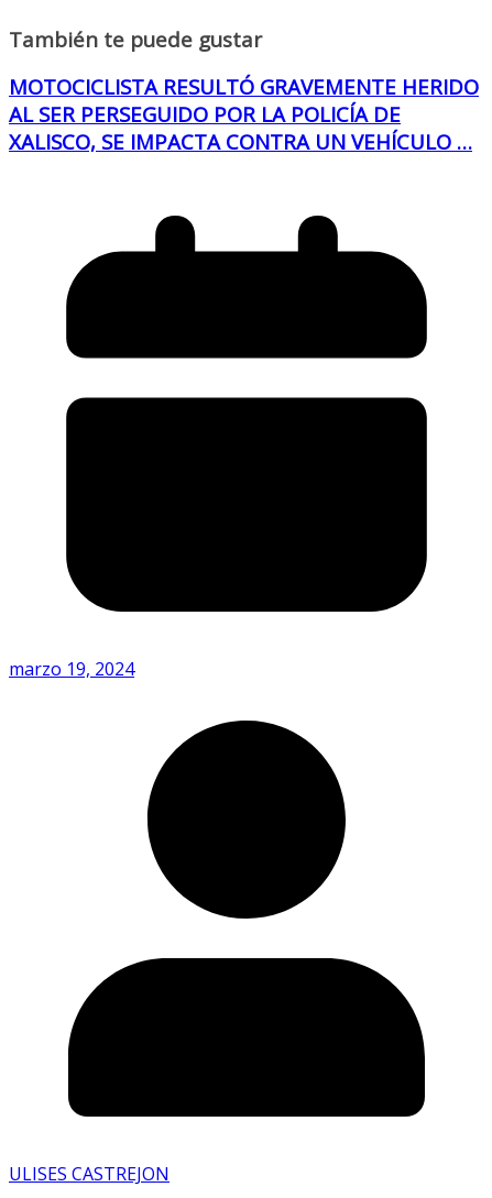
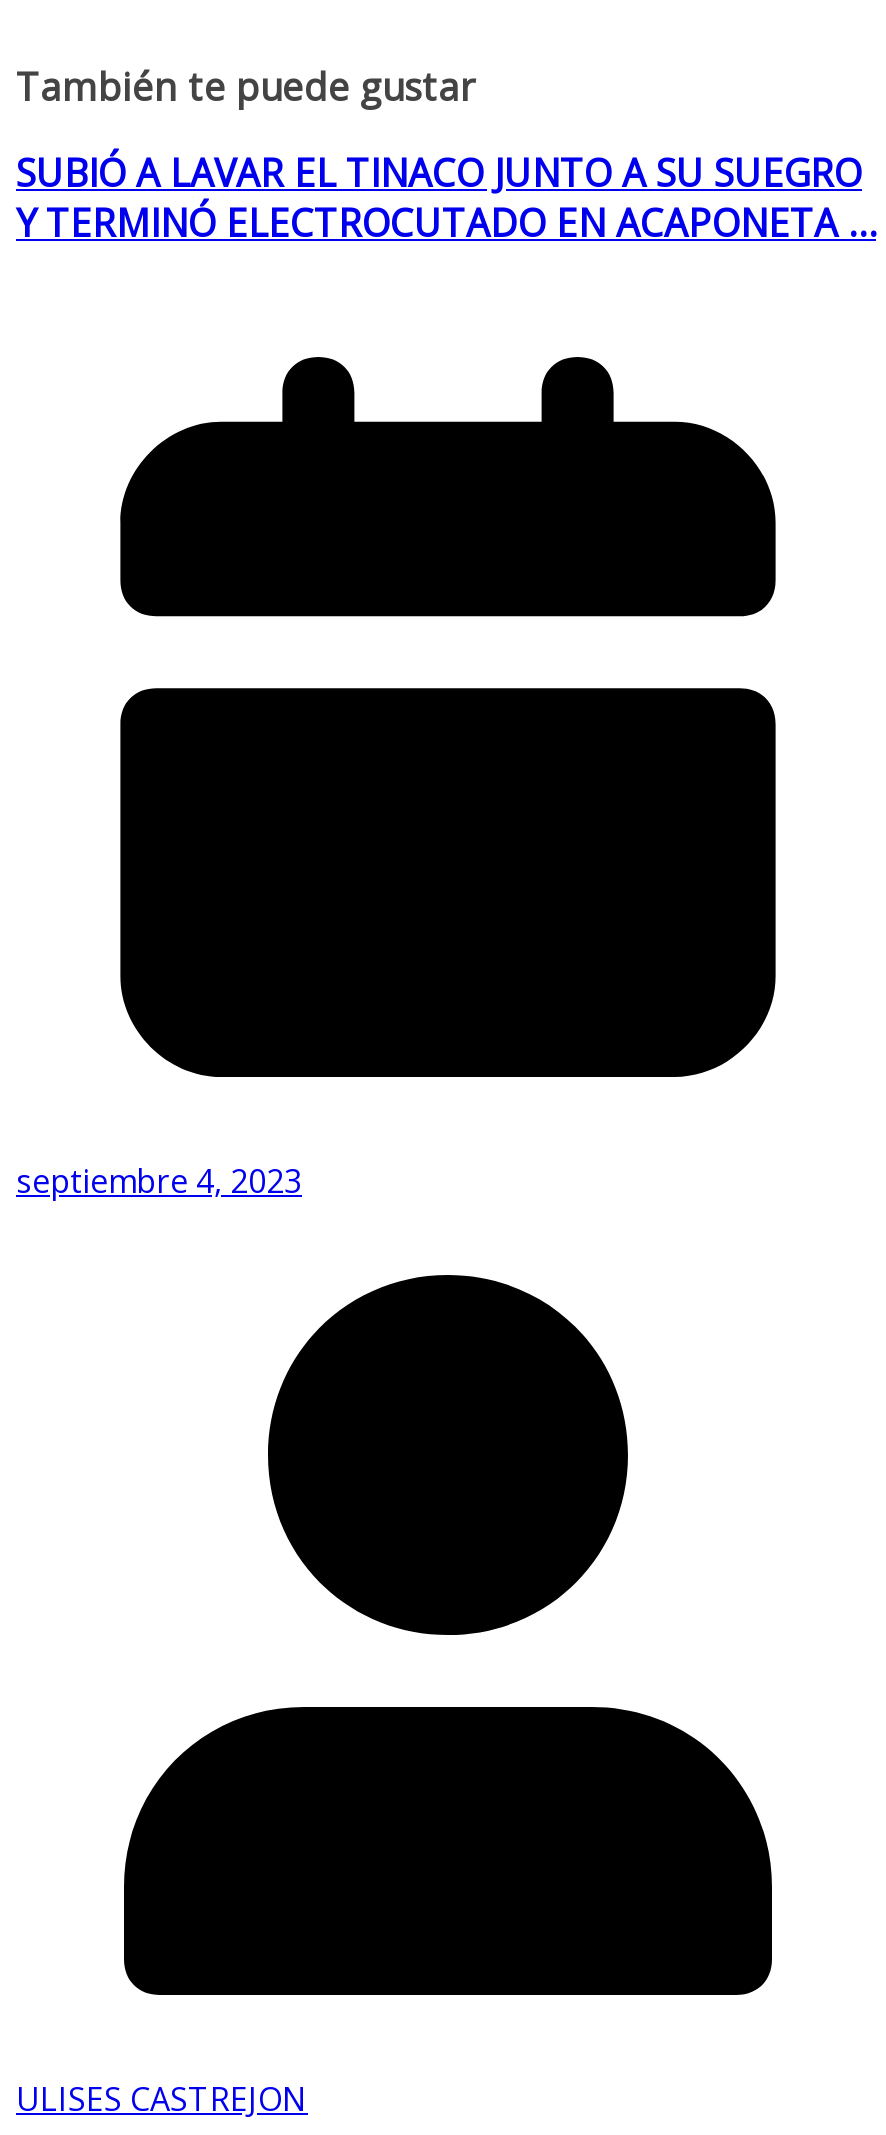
[9,73,479,155] MOTOCICLISTA RESULTÓ GRAVEMENTE HERIDO | AL SER PERSEGUIDO POR LA POLICÍA DE | XALISCO, SE IMPACTA CONTRA UN VEHÍCULO … -> [16,147,876,247] SUBIÓ A LAVAR EL TINACO JUNTO A SU SUEGRO | Y TERMINÓ ELECTROCUTADO EN ACAPONETA …
[9,657,134,681] marzo 19, 2024 -> [16,1159,302,1203] septiembre 4, 2023

